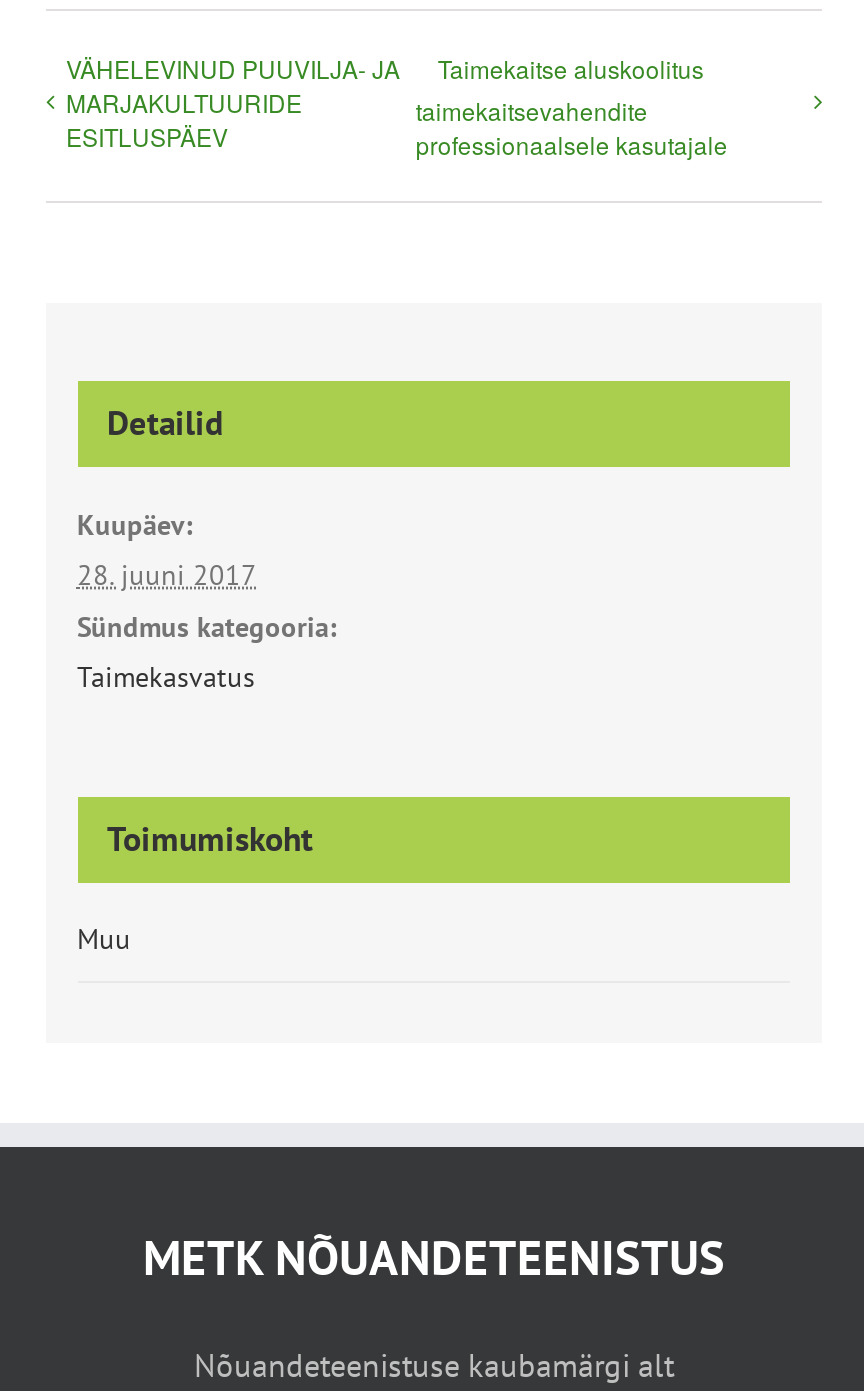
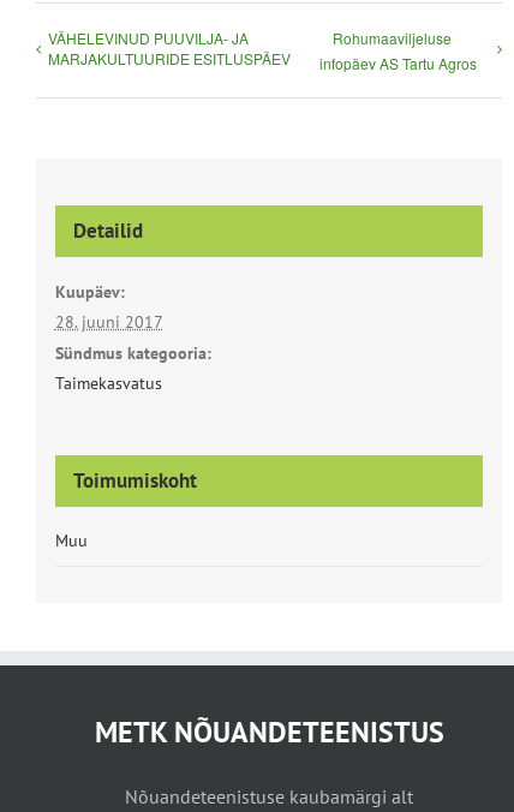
[416,50,728,160] Taimekaitse aluskoolitus | taimekaitsevahendite | professionaalsele kasutajale -> [319,27,476,73] Rohumaaviljeluse | infopäev AS Tartu Agros

